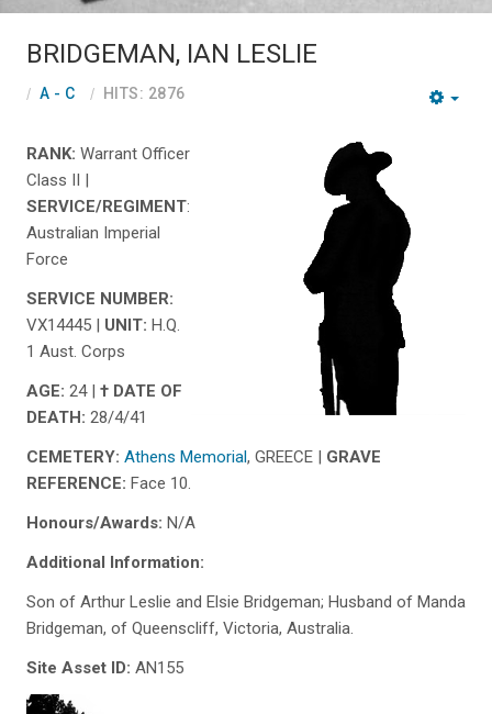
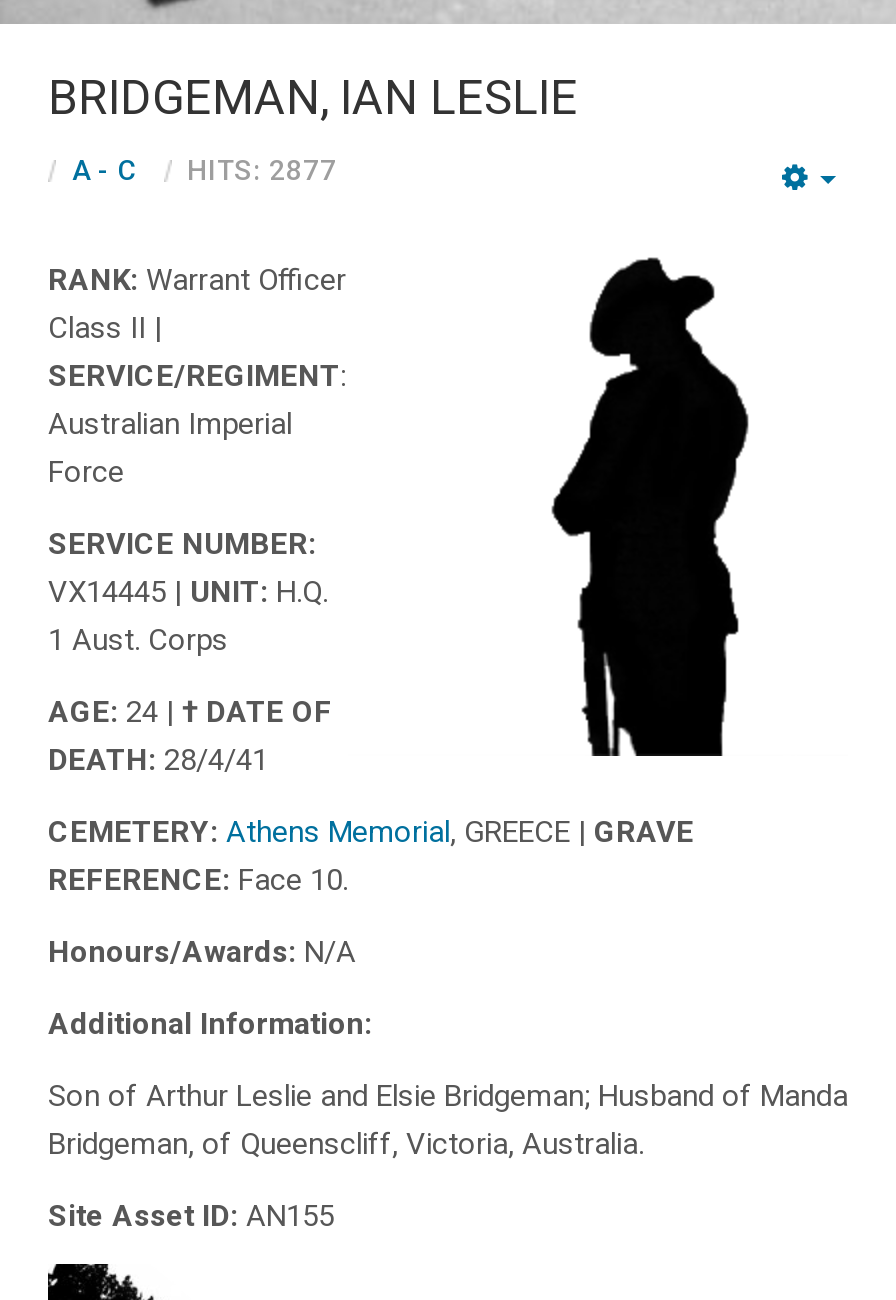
[40,84,185,102] A - C HITS: 2876 -> [72,153,337,185] A - C HITS: 2877

